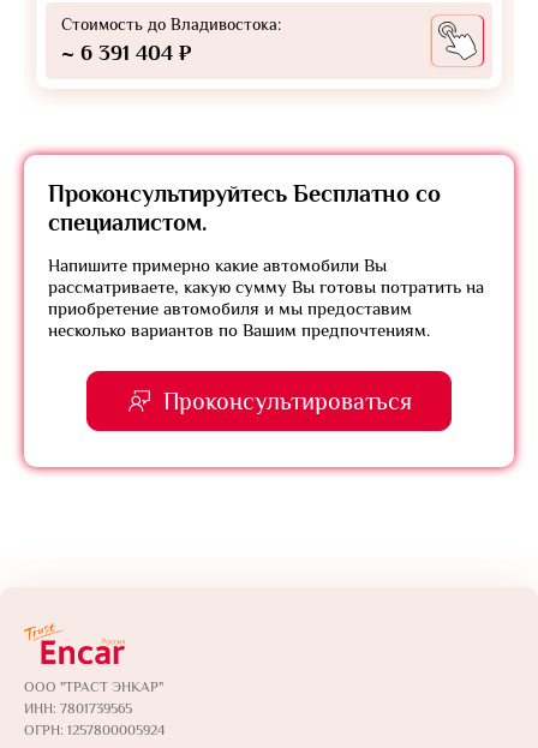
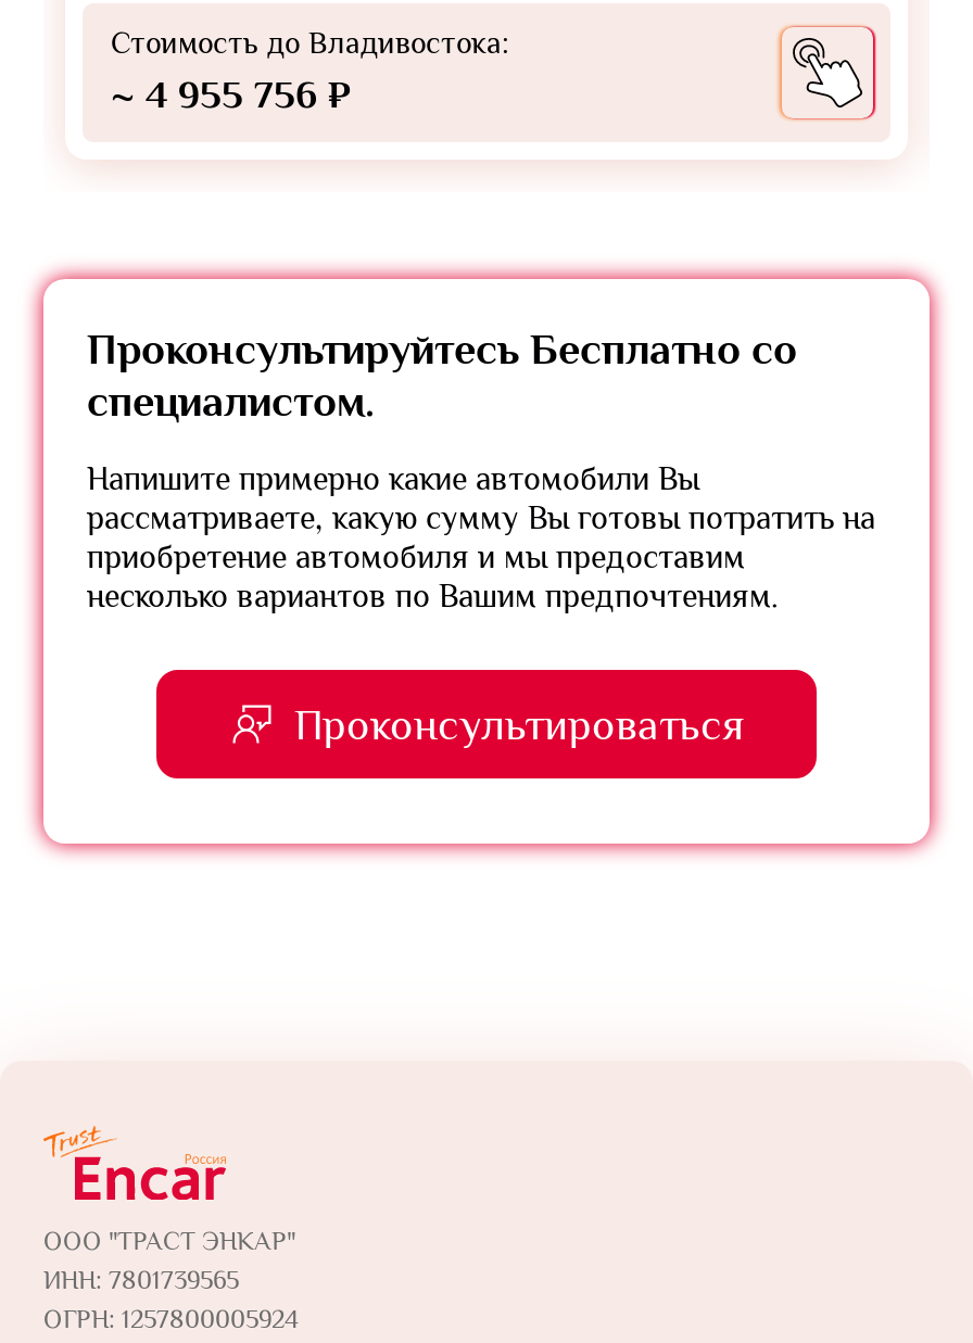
[61,41,191,65] ~ 6 391 404 ₽ -> [111,73,350,116] ~ 4 955 756 ₽

